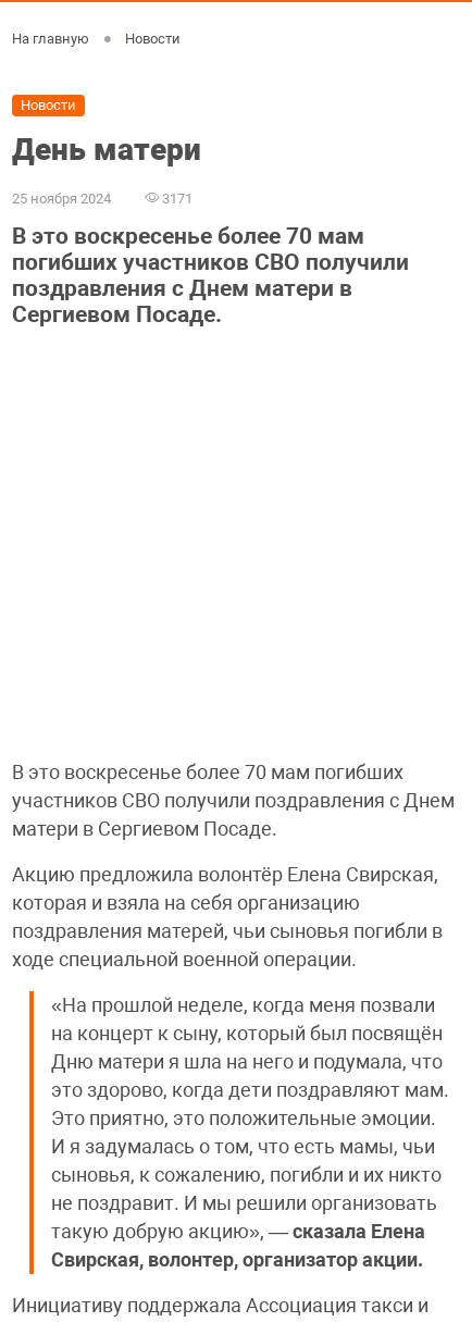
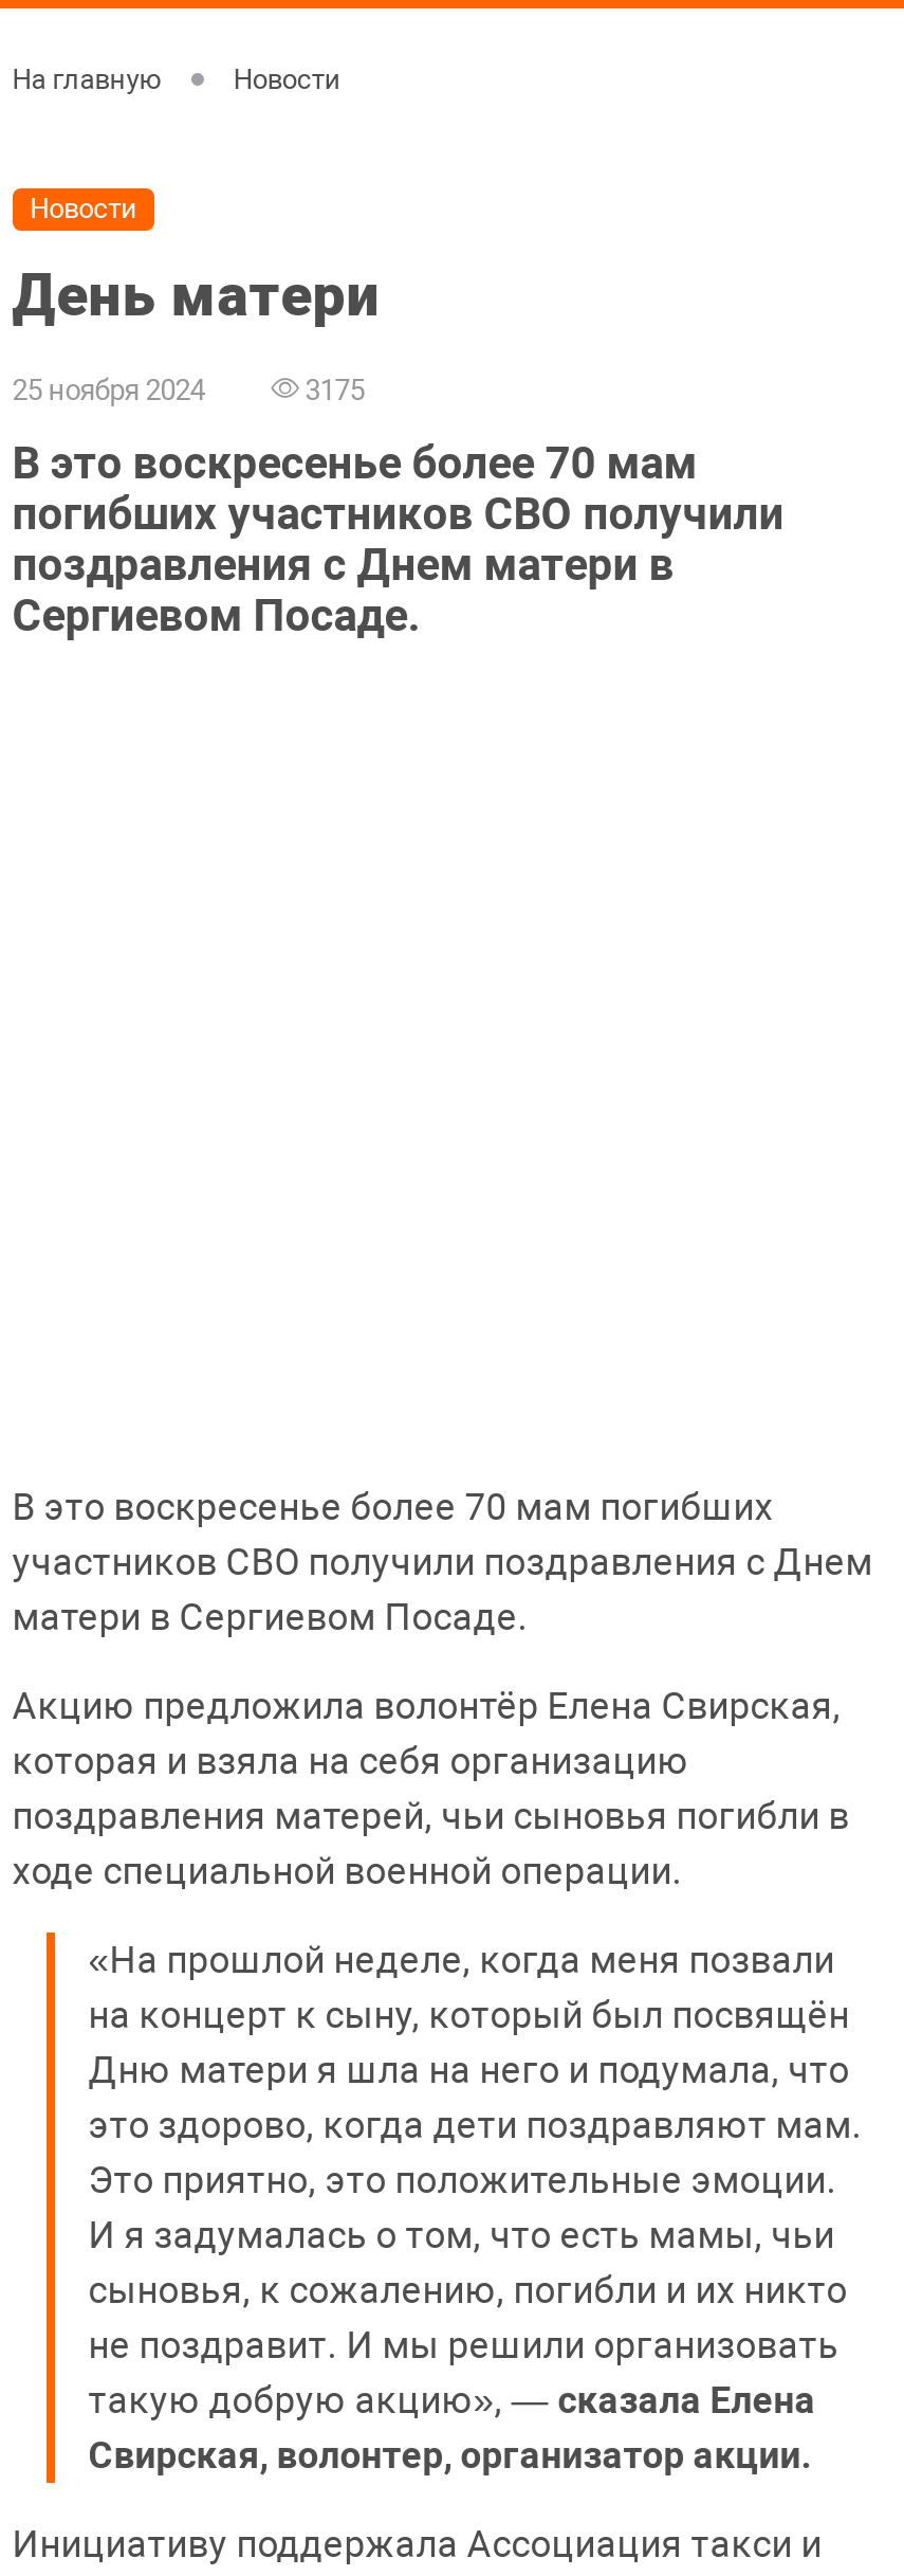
[159,190,193,206] 3171 -> [299,374,364,406] 3175

